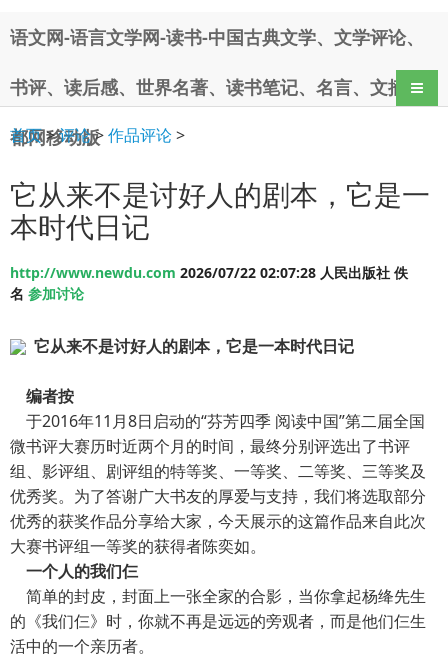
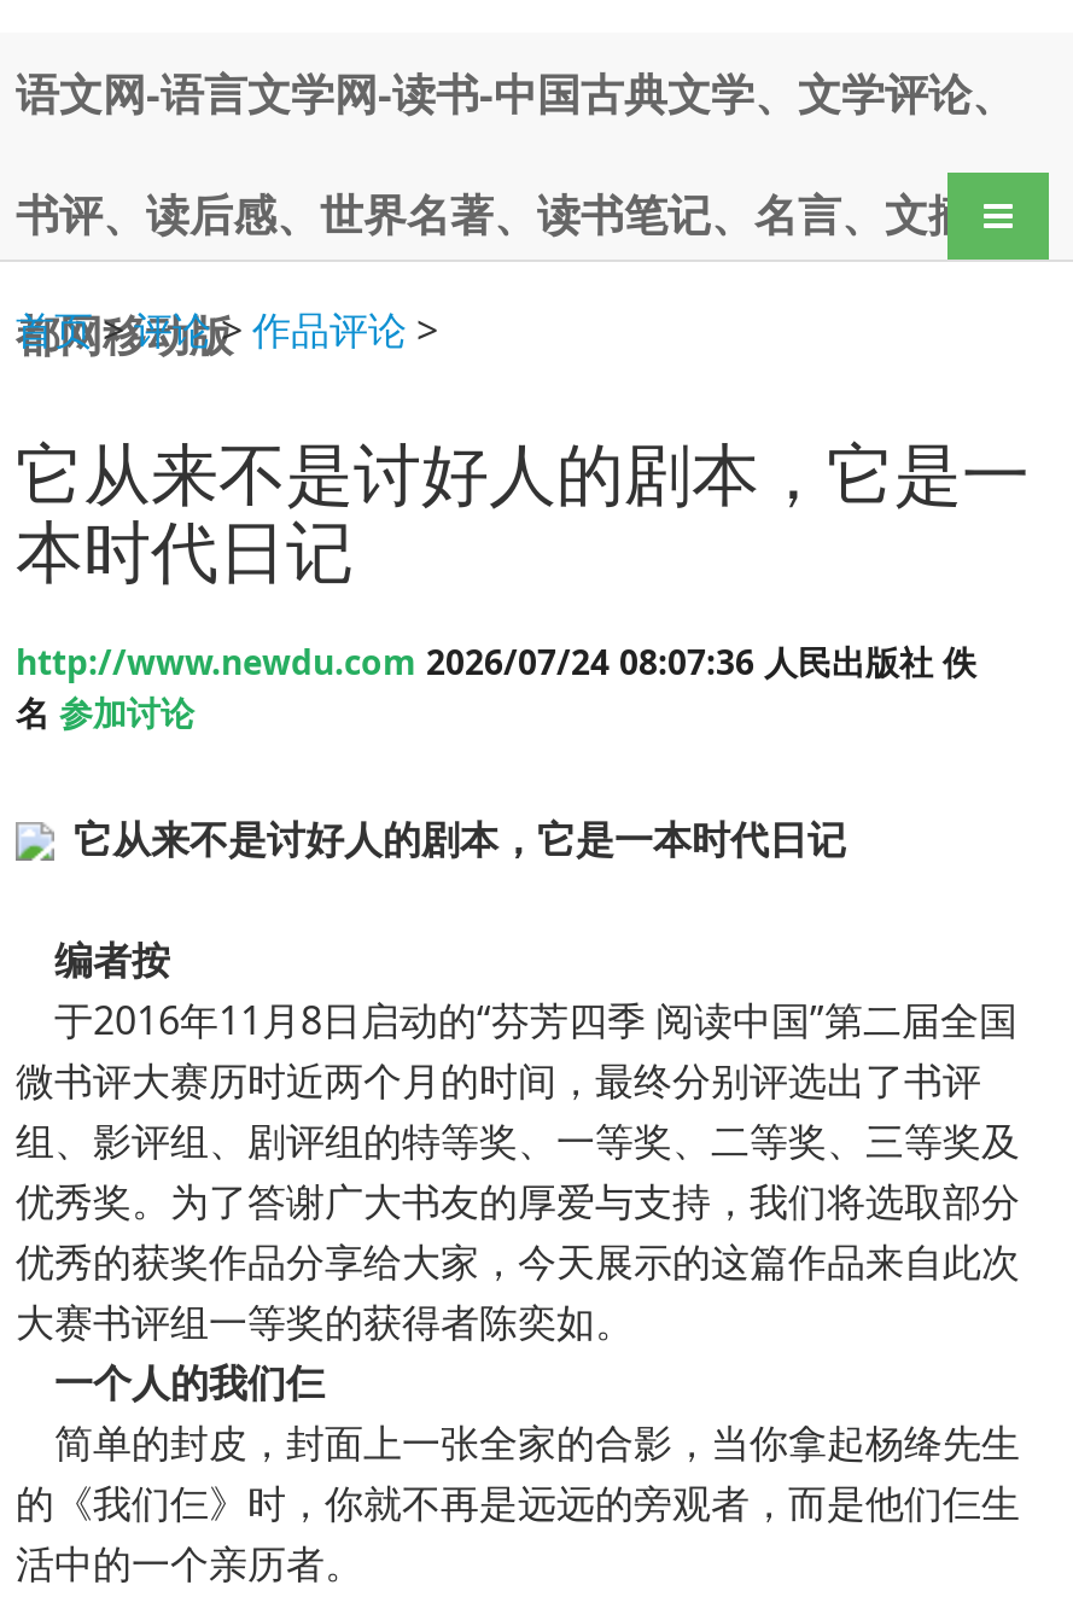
[10,262,408,281] http://www.newdu.com 2026/07/22 02:07:28 人民出版社 佚 -> [16,637,976,683] http://www.newdu.com 2026/07/24 08:07:36 人民出版社 佚

